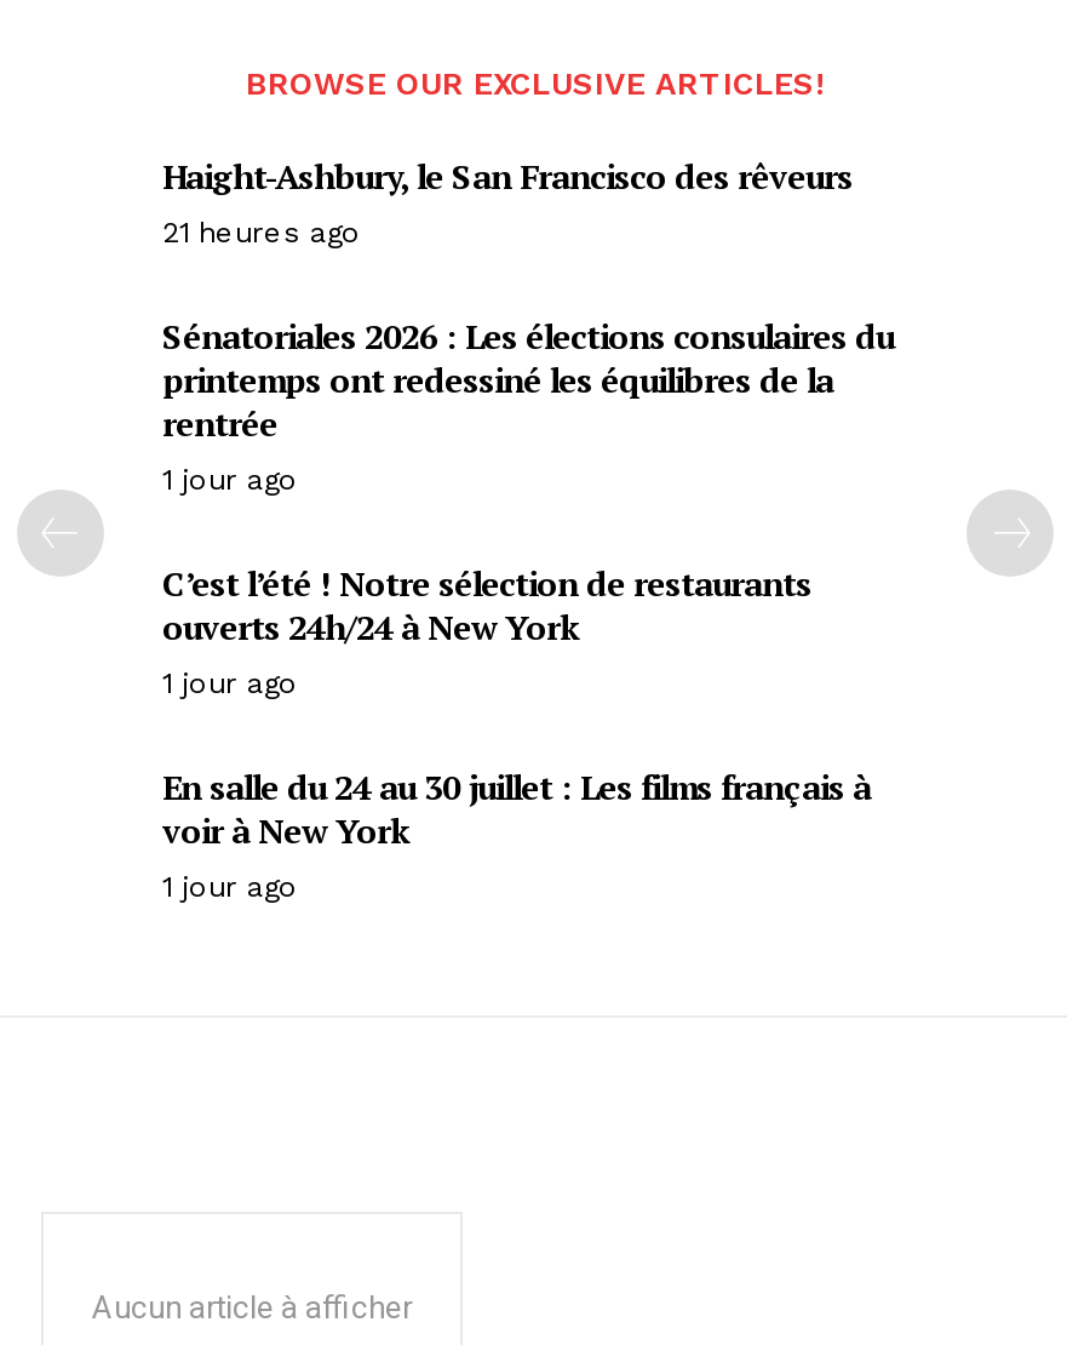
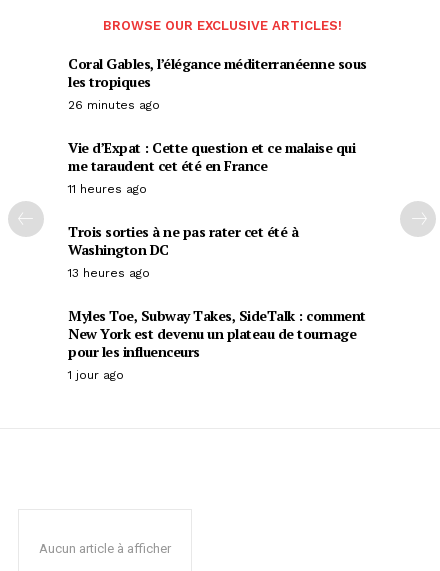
[162,153,853,250] Haight-Ashbury, le San Francisco des rêveurs | 21 heures ago -> [68,54,366,112] Coral Gables, l’élégance méditerranéenne sous | les tropiques | 26 minutes ago
[162,313,894,497] Sénatoriales 2026 : Les élections consulaires du | printemps ont redessiné les équilibres de la | rentrée | 1 jour ago -> [68,138,355,196] Vie d’Expat : Cette question et ce malaise qui | me taraudent cet été en France | 11 heures ago
[162,560,811,700] C’est l’été ! Notre sélection de restaurants | ouverts 24h/24 à New York | 1 jour ago -> [68,222,298,280] Trois sorties à ne pas rater cet été à | Washington DC | 13 heures ago
[162,763,871,853] En salle du 24 au 30 juillet : Les films français à | voir à New York -> [68,306,365,361] Myles Toe, Subway Takes, SideTalk : comment | New York est devenu un plateau de tournage | pour les influenceurs

